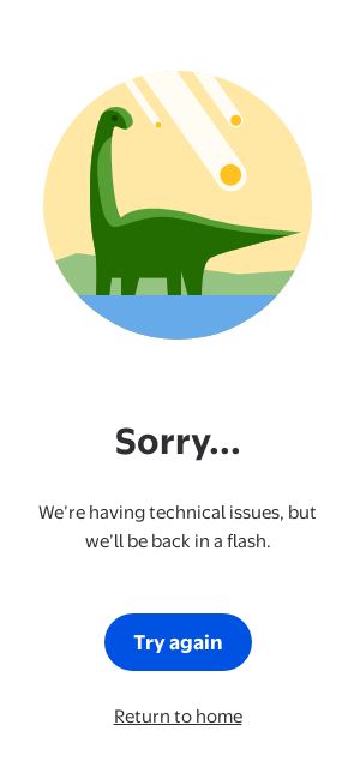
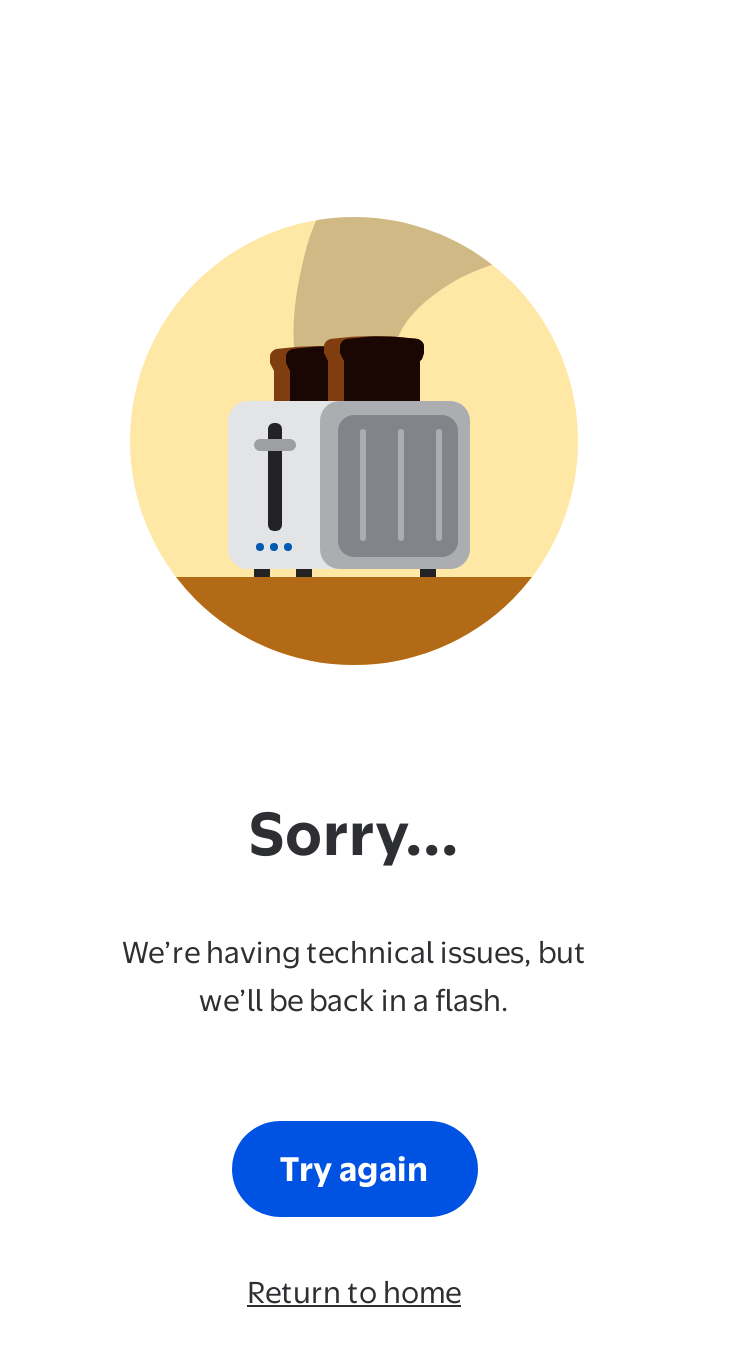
[55,72,300,341] [image] -> [152,217,552,667] [image]

